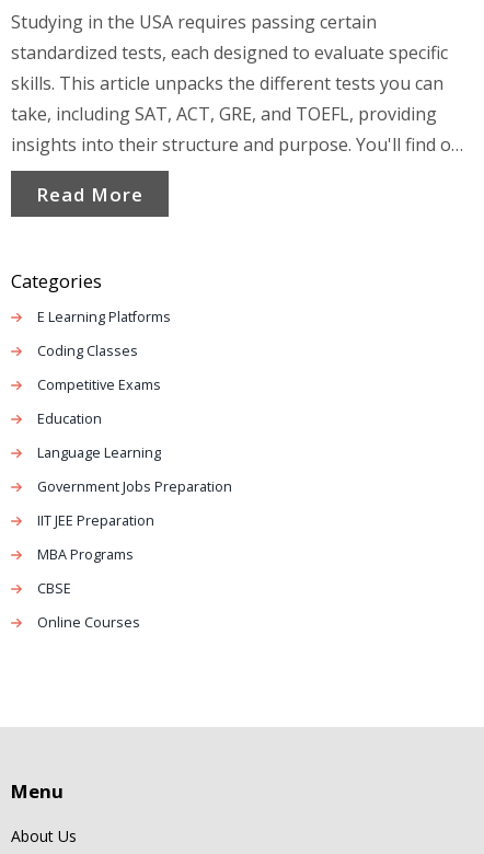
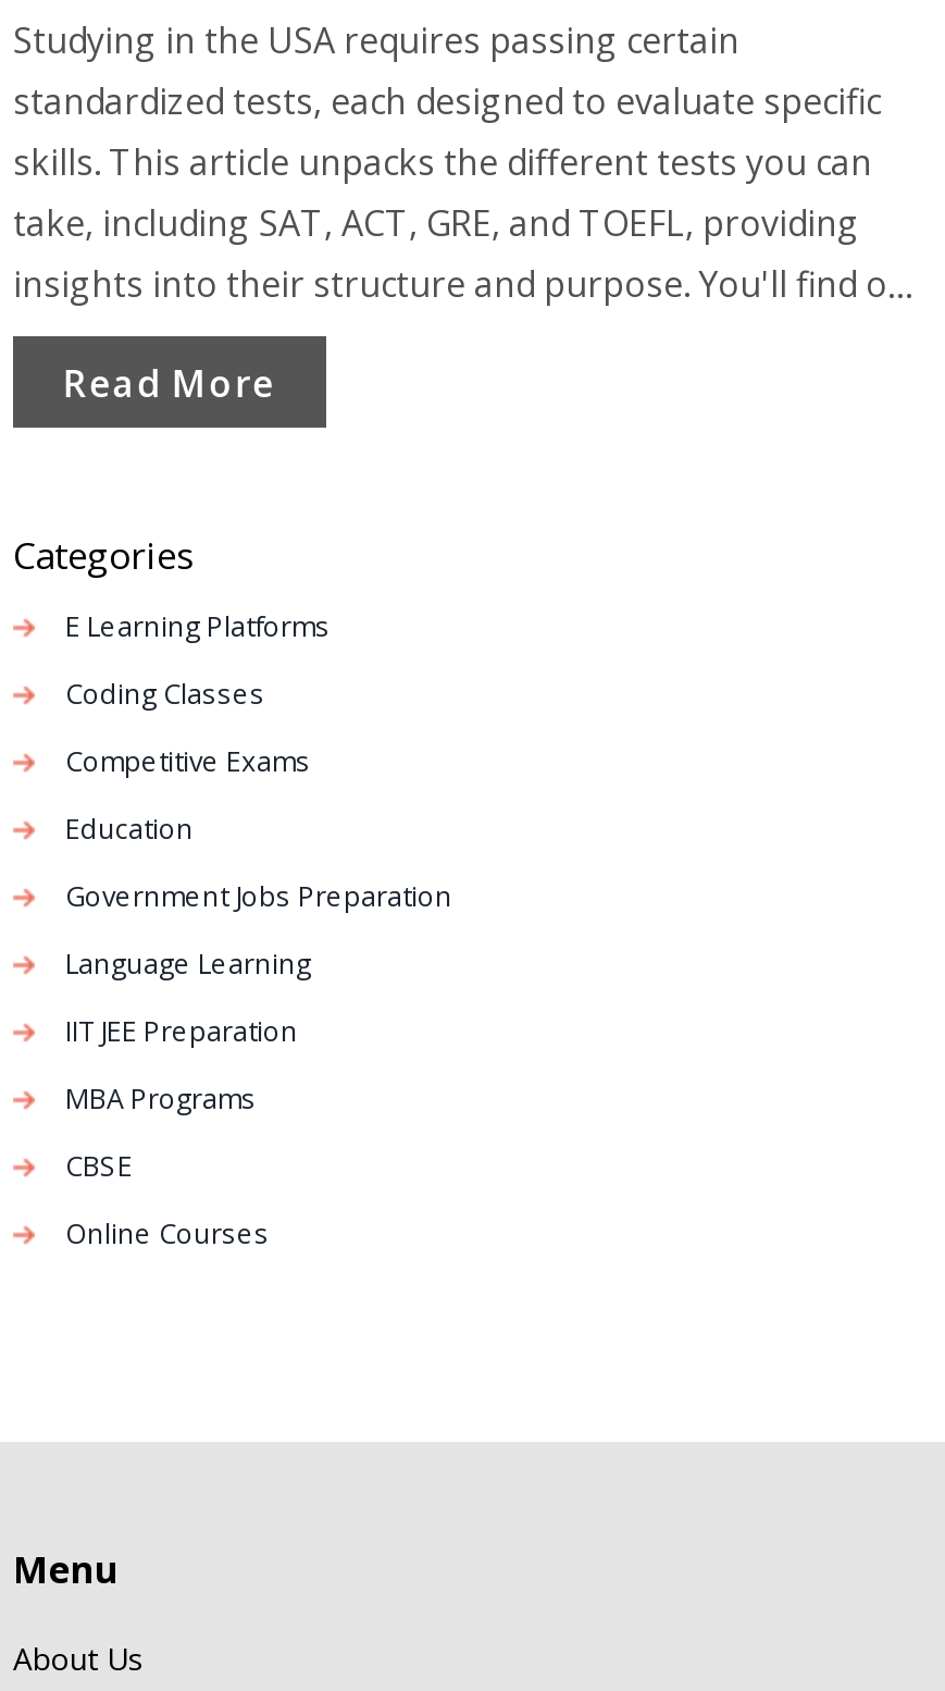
moved [37,444,161,462] -> [65,946,311,983]: Language Learning
moved [37,478,232,496] -> [65,879,452,916]: Government Jobs Preparation

